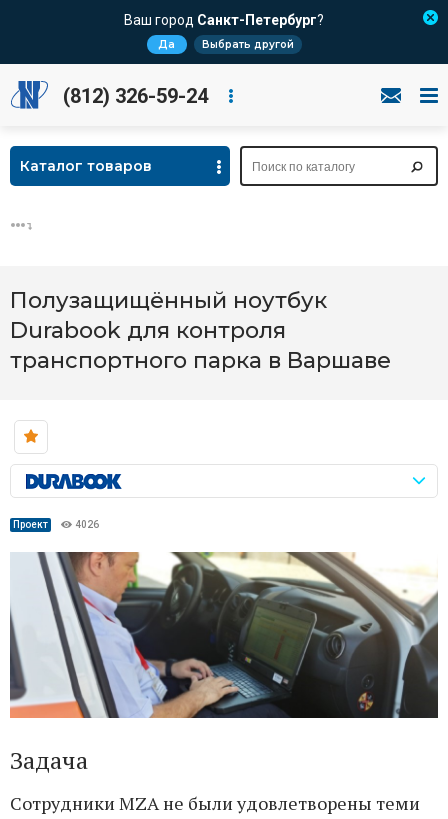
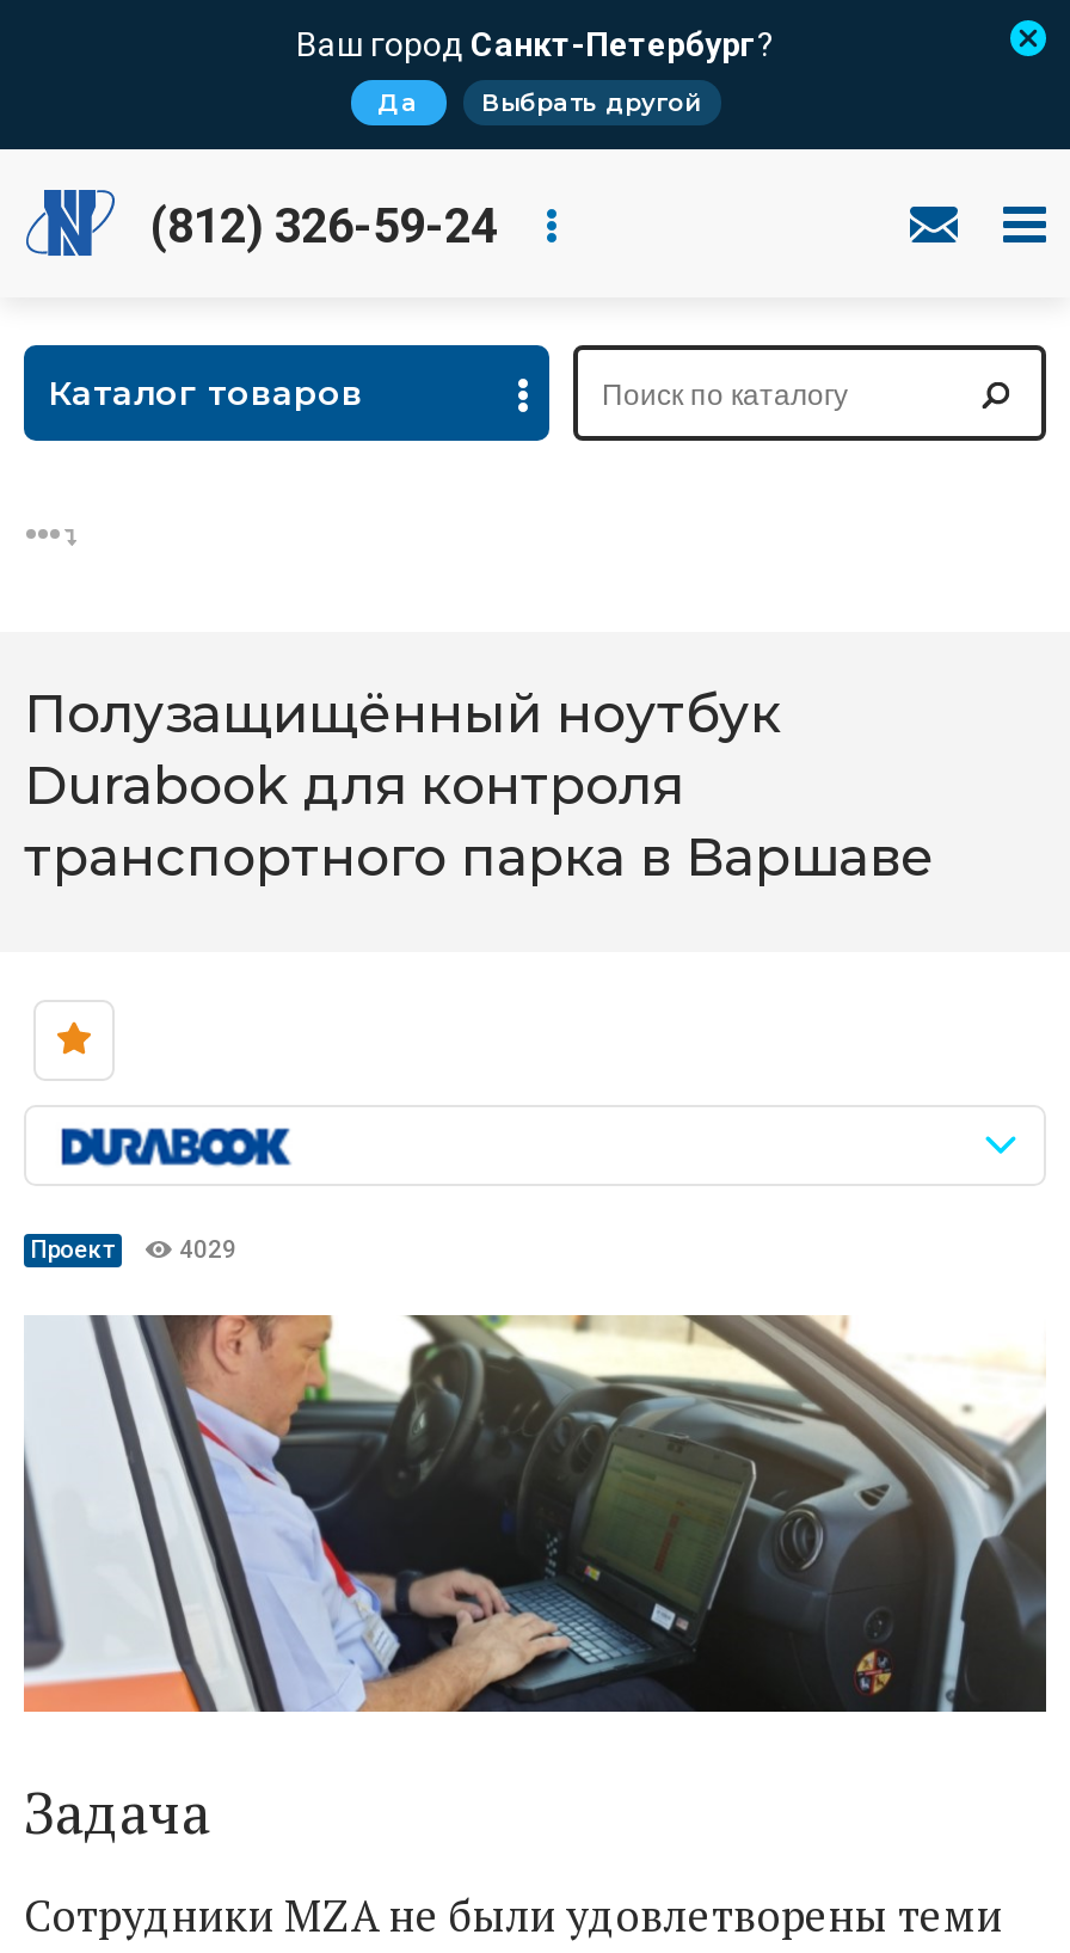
[75,519,99,530] 4026 -> [179,1236,236,1263] 4029

